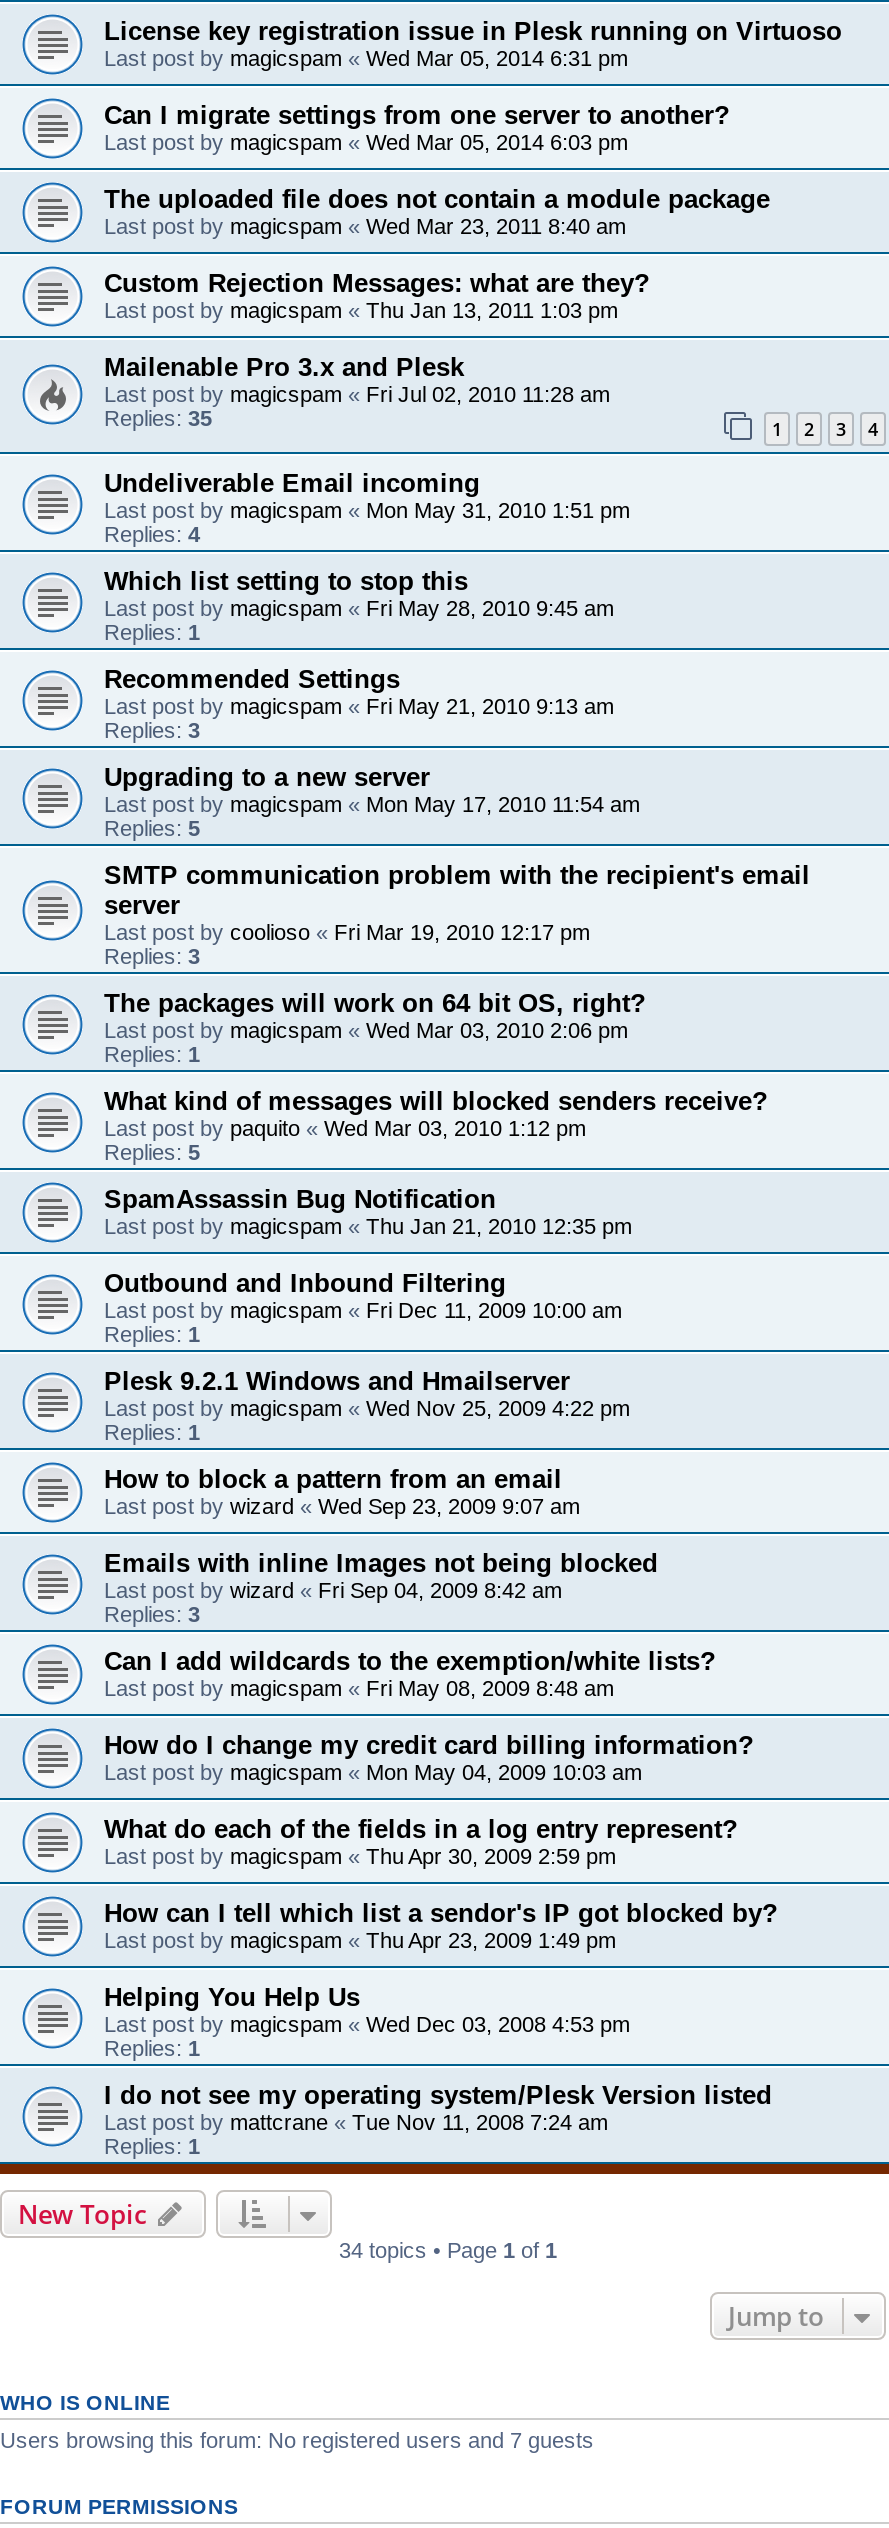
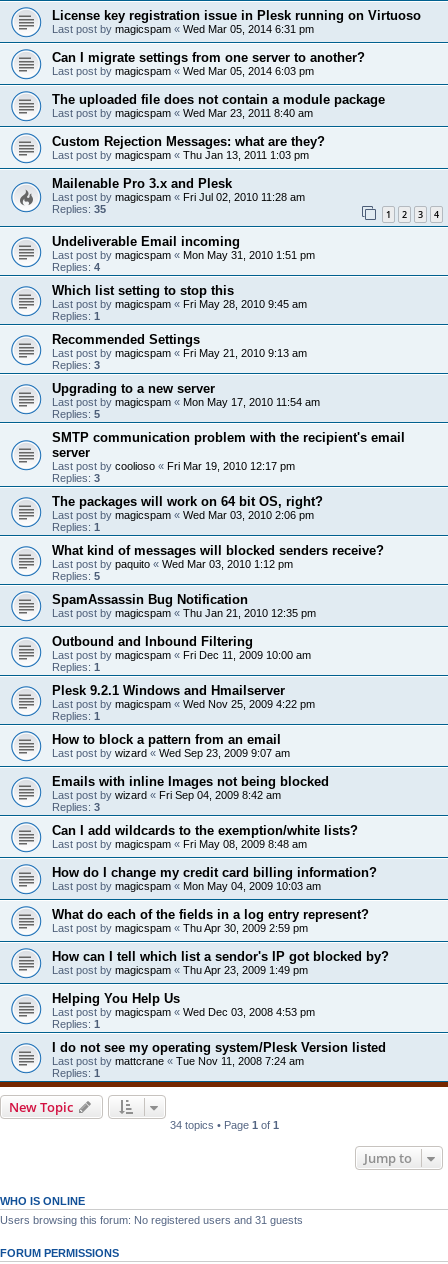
[0,2428,594,2452] Users browsing this forum: No registered users and 7 guests -> [0,1214,303,1226] Users browsing this forum: No registered users and 31 guests

